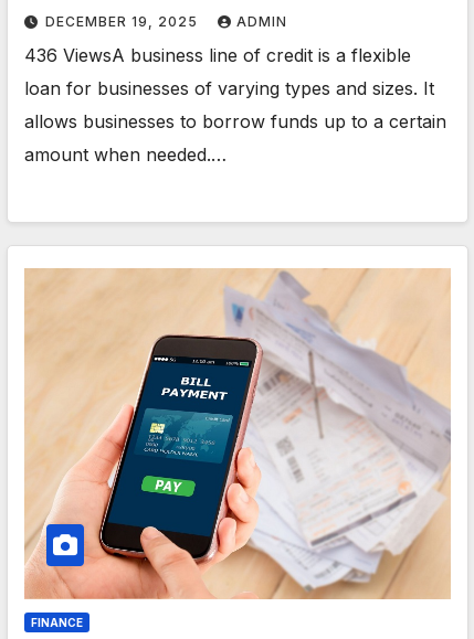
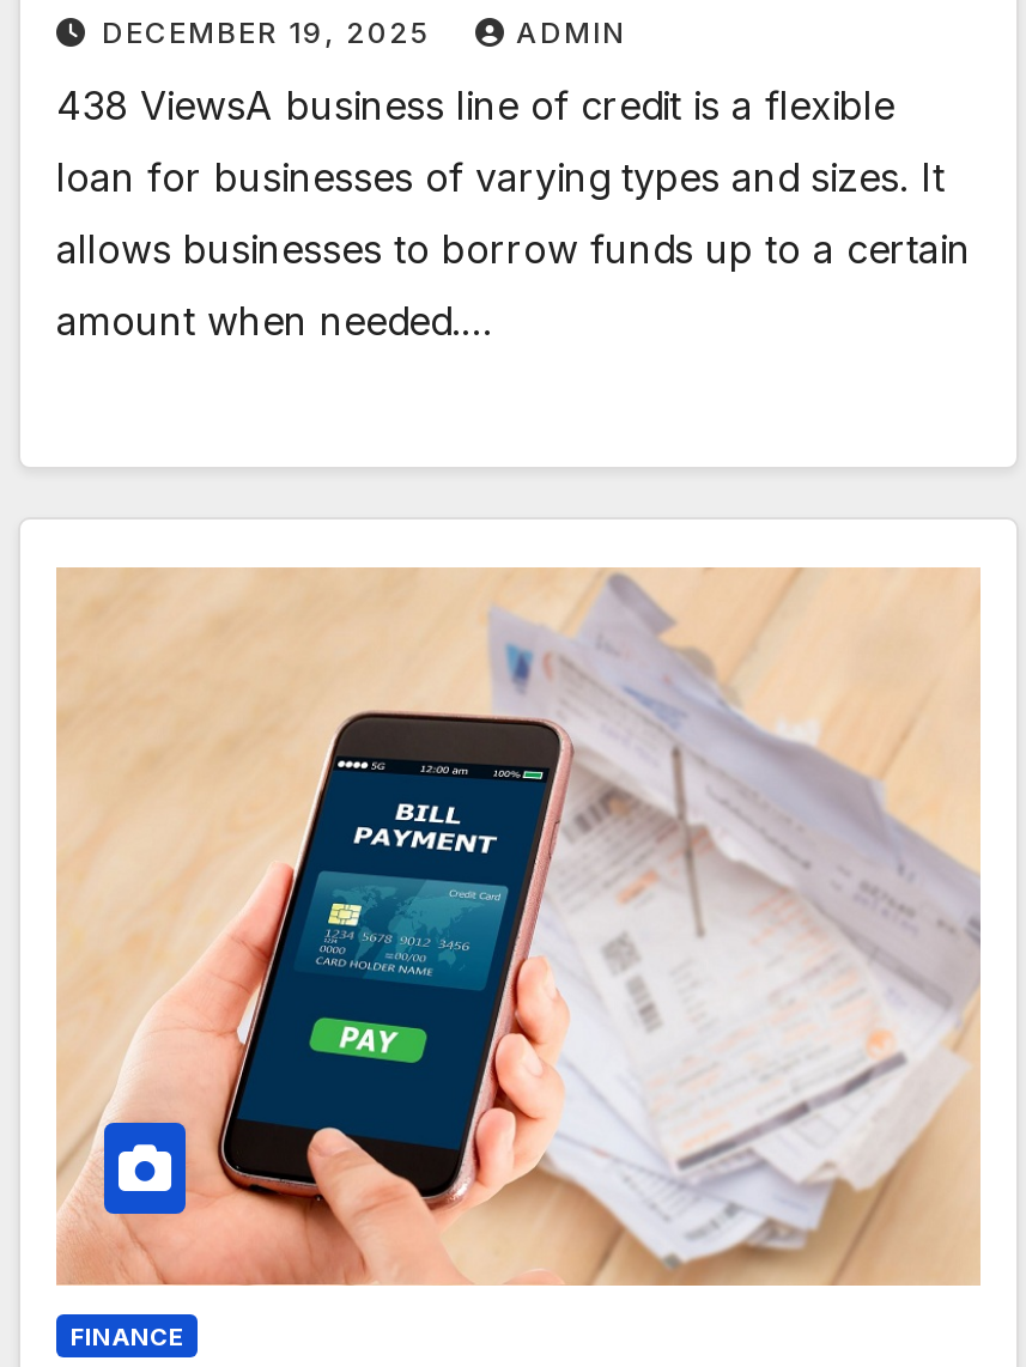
[24,44,411,66] 436 ViewsA business line of credit is a flexible -> [56,81,894,129] 438 ViewsA business line of credit is a flexible

